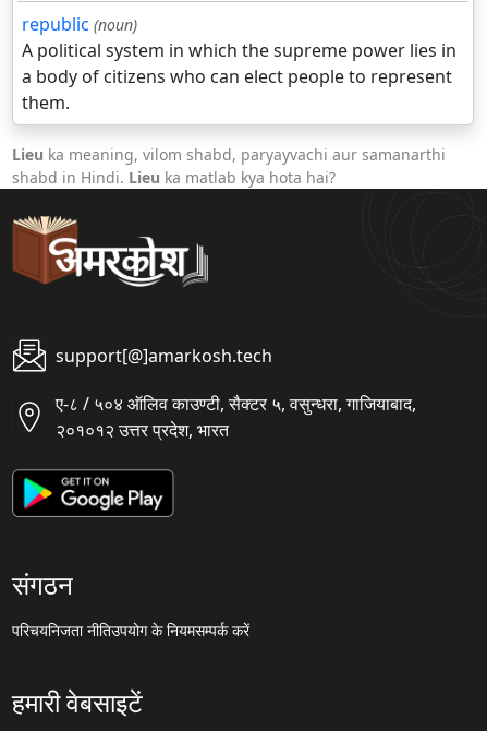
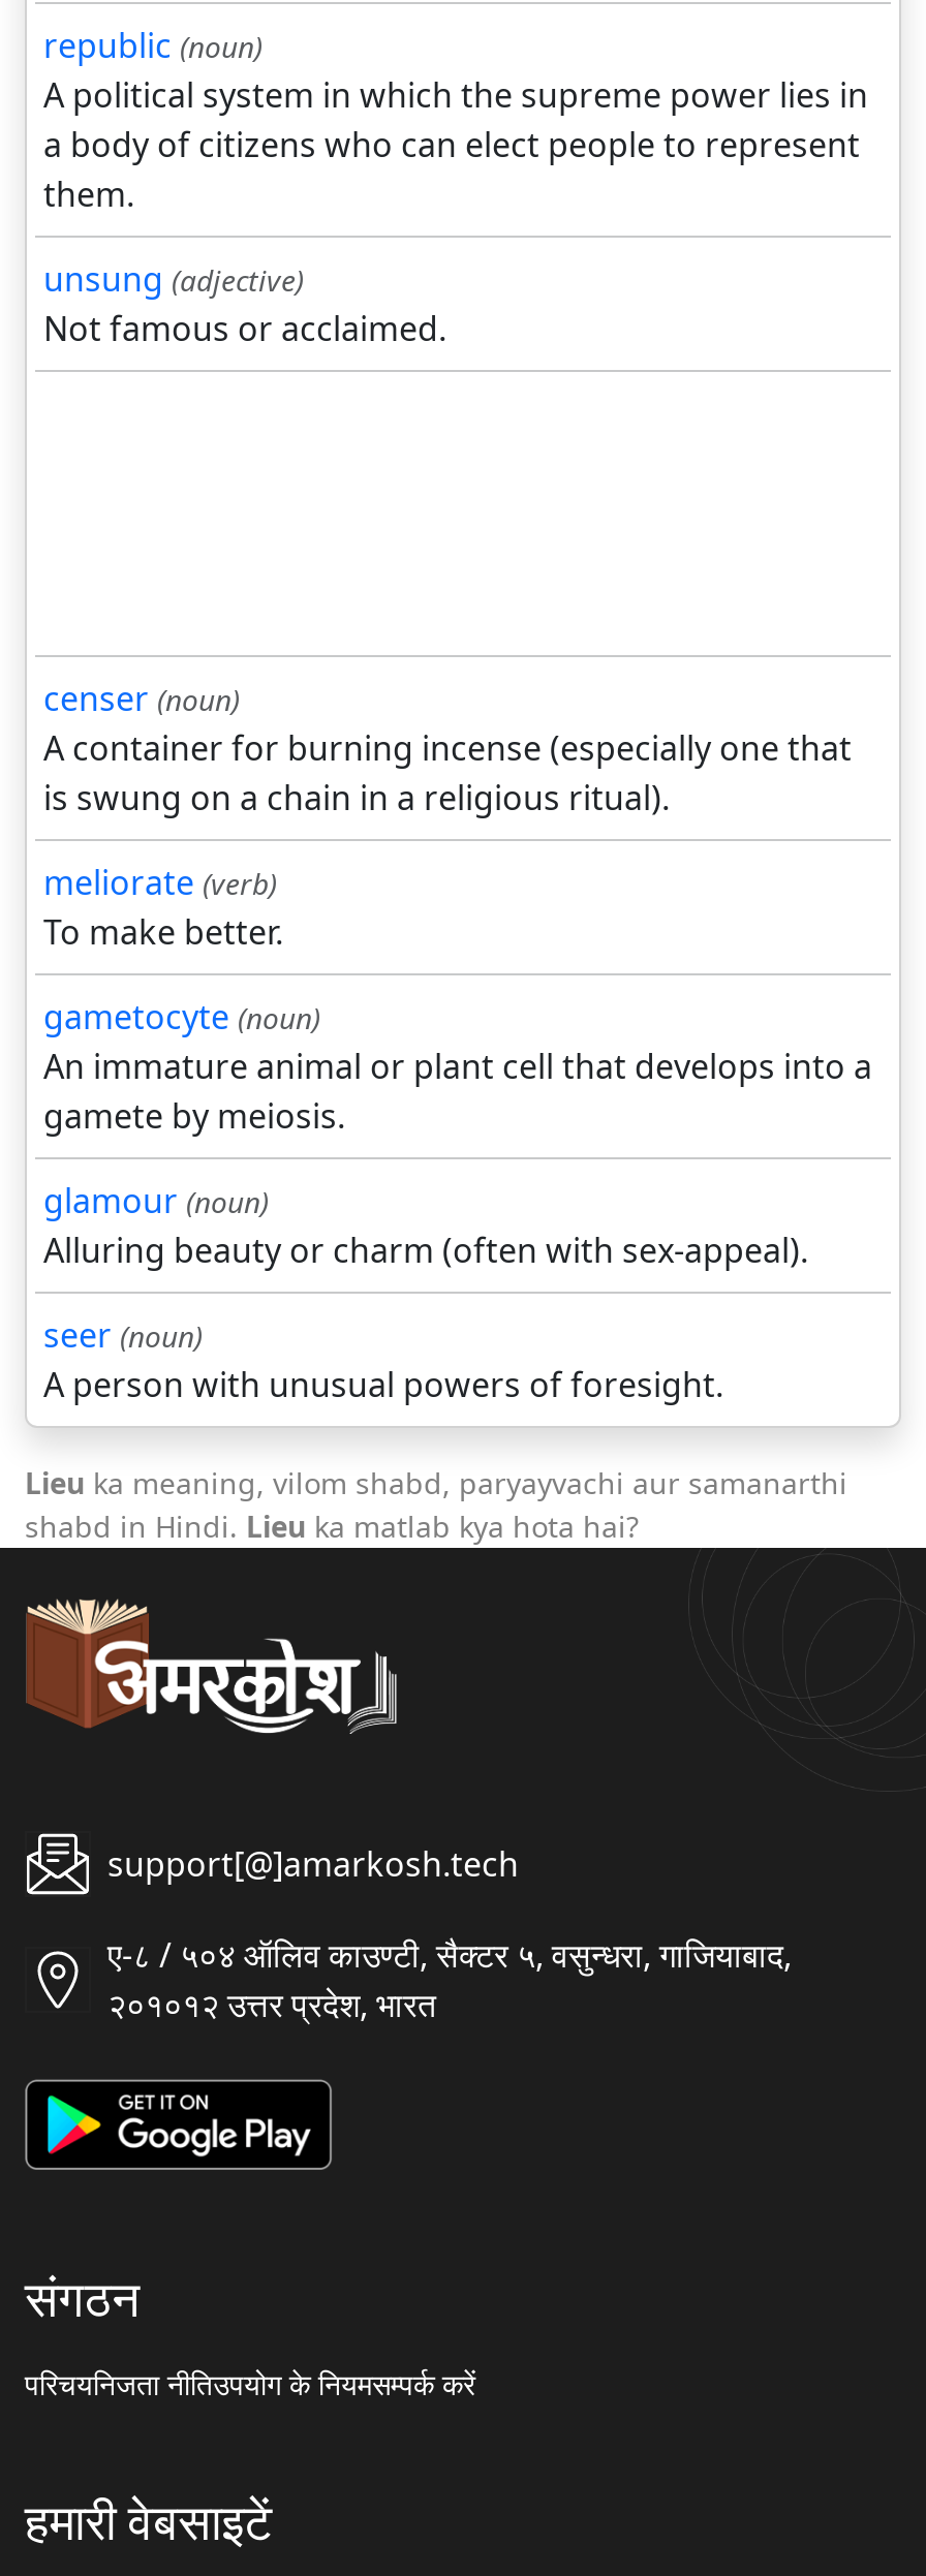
none -> [43,257,446,352] unsung (adjective) | Not famous or acclaimed.
none -> [43,676,872,1408] censer (noun) | A container for burning incense (especially one that | is swung on a chain in a religious ritual). | meliorate (verb) | To make better. | gametocyte (noun) | An immature animal or plant cell that develops into a | gamete by meiosis. | glamour (noun) | Alluring beauty or charm (often with sex-appeal). | seer (noun) | A person with unusual powers of foresight.

